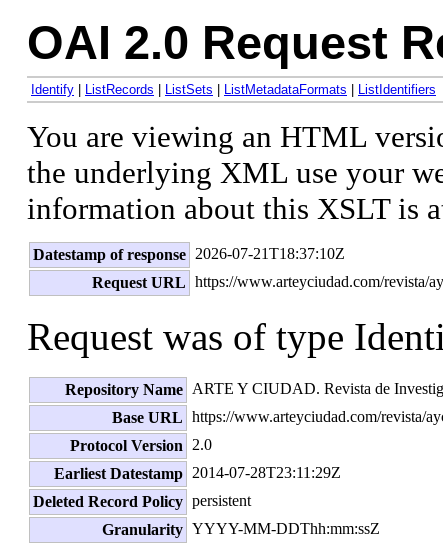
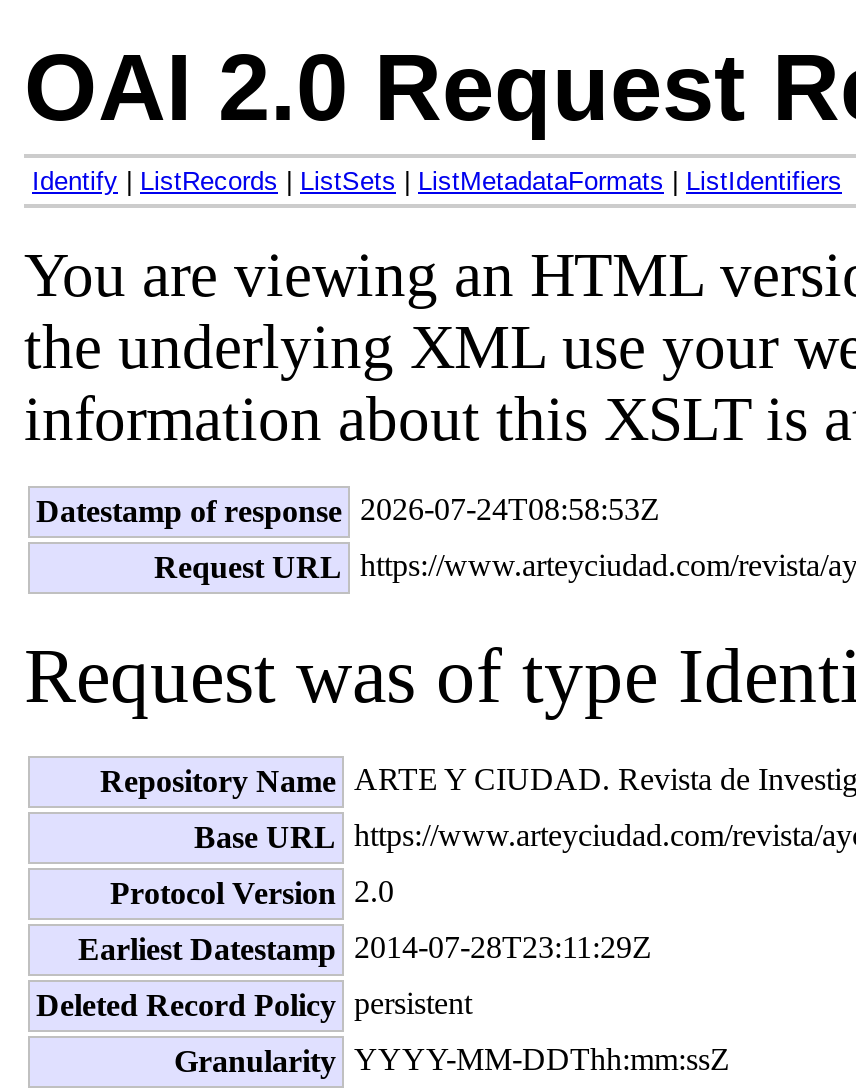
[33,245,345,263] Datestamp of response 2026-07-21T18:37:10Z -> [36,492,660,528] Datestamp of response 2026-07-24T08:58:53Z

